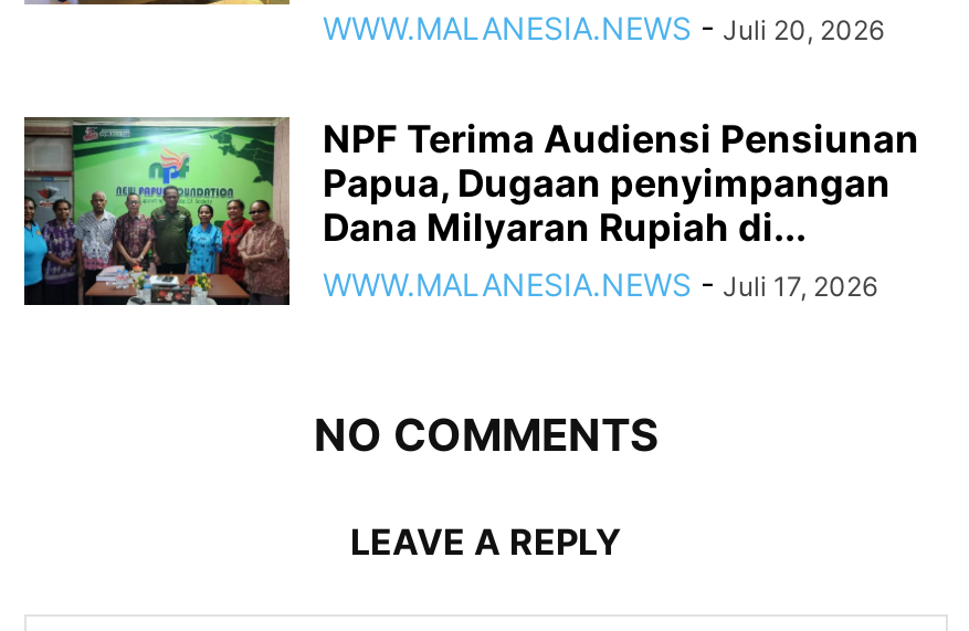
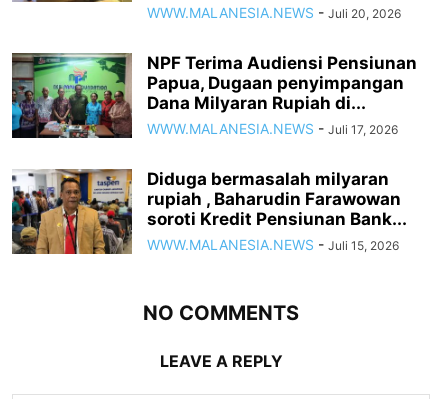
none -> [11,169,407,255] [image] | Diduga bermasalah milyaran | rupiah , Baharudin Farawowan | soroti Kredit Pensiunan Bank... | WWW.MALANESIA.NEWS - Juli 15, 2026

